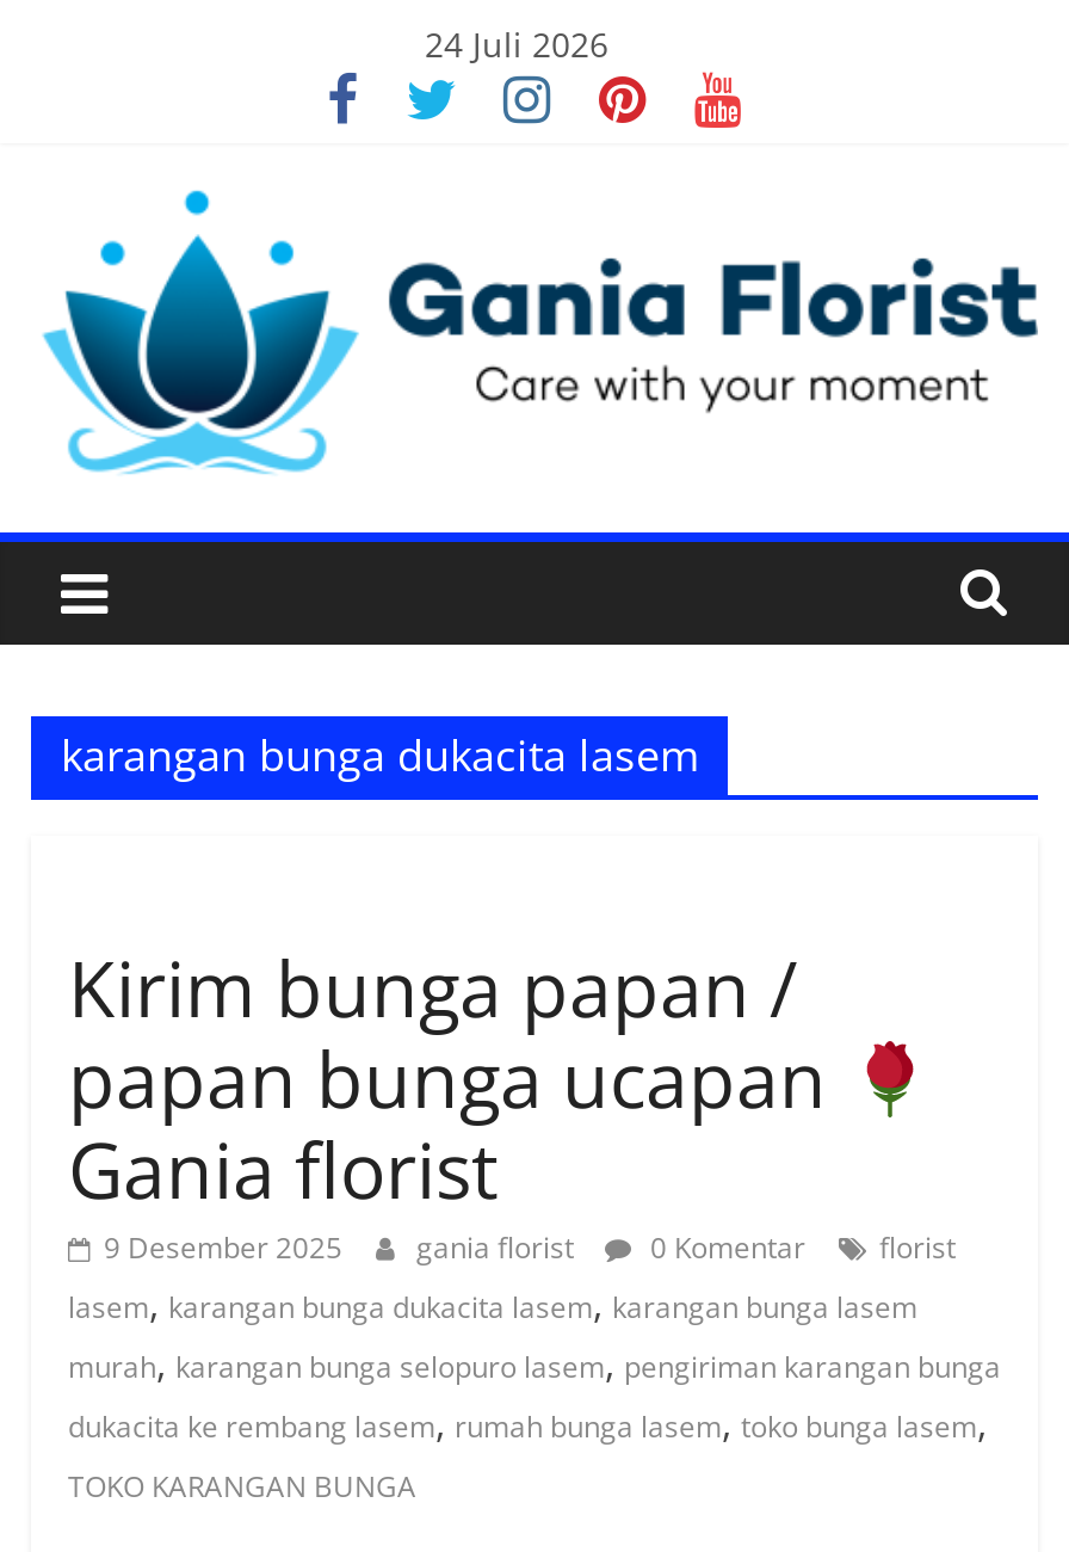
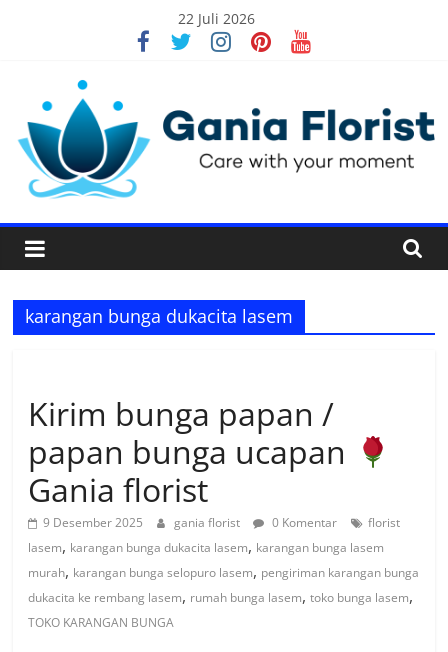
[425,21,608,67] 24 Juli 2026 -> [178,9,255,28] 22 Juli 2026

